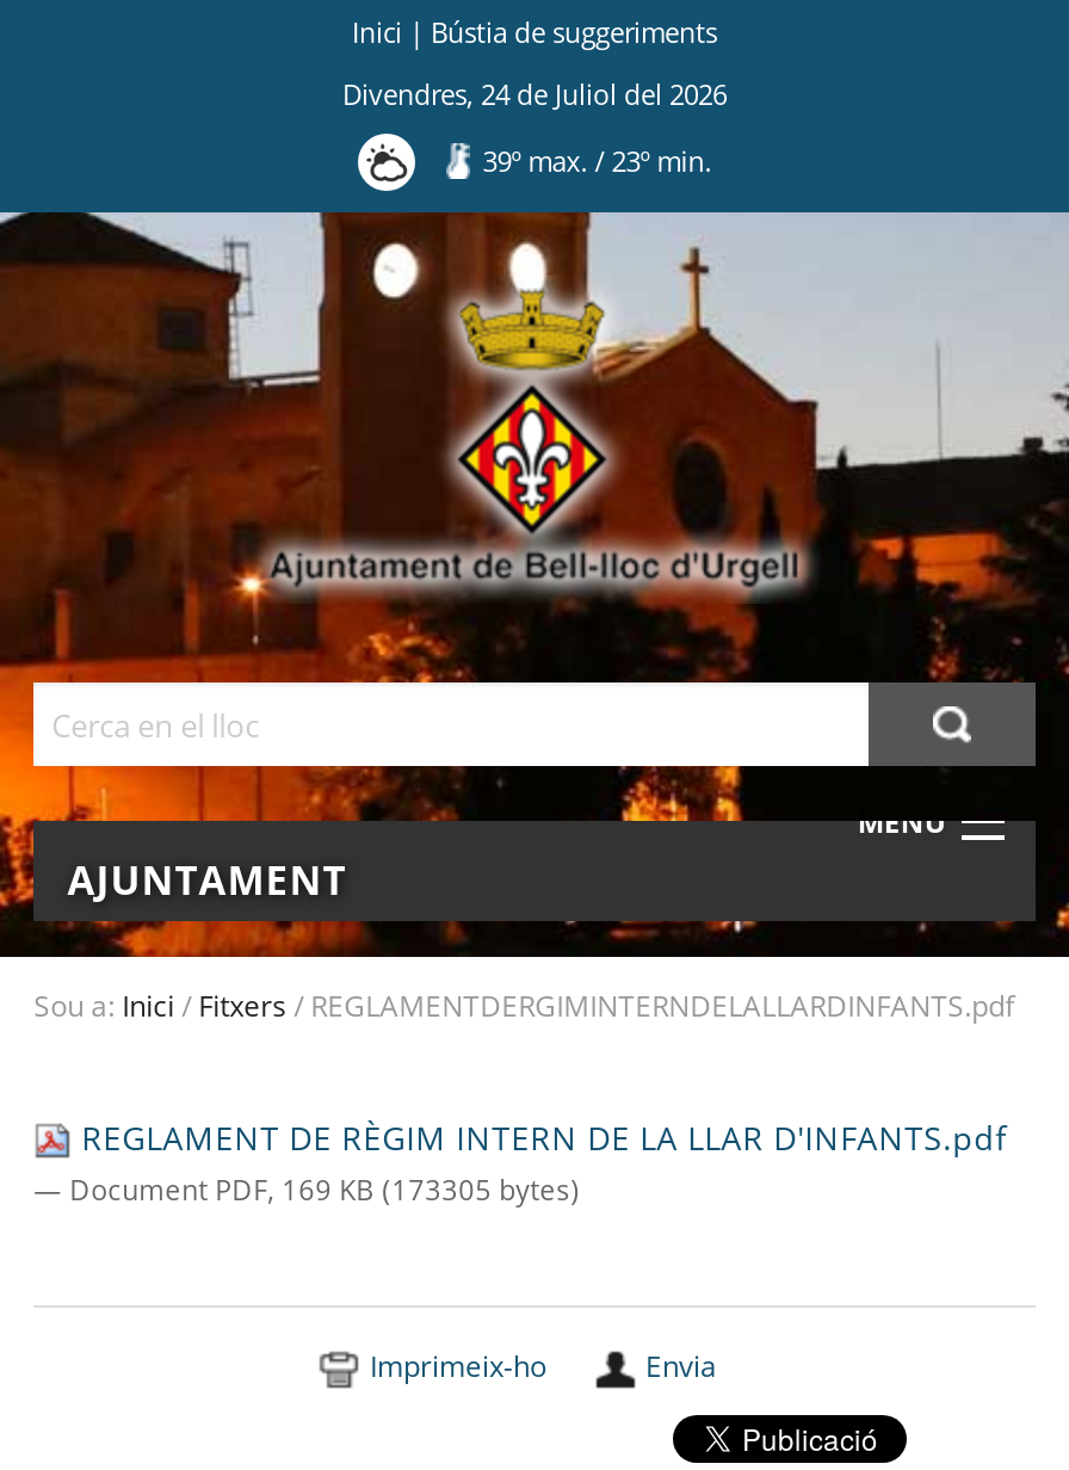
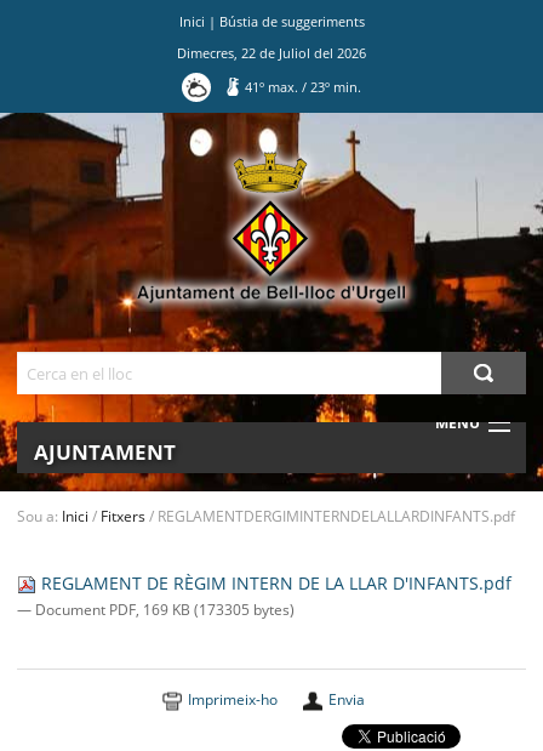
[342,75,727,111] Divendres, 24 de Juliol del 2026 -> [177,43,366,61] Dimecres, 22 de Juliol del 2026
[483,143,712,179] 39º max. / 23º min. -> [245,78,362,96] 41º max. / 23º min.

